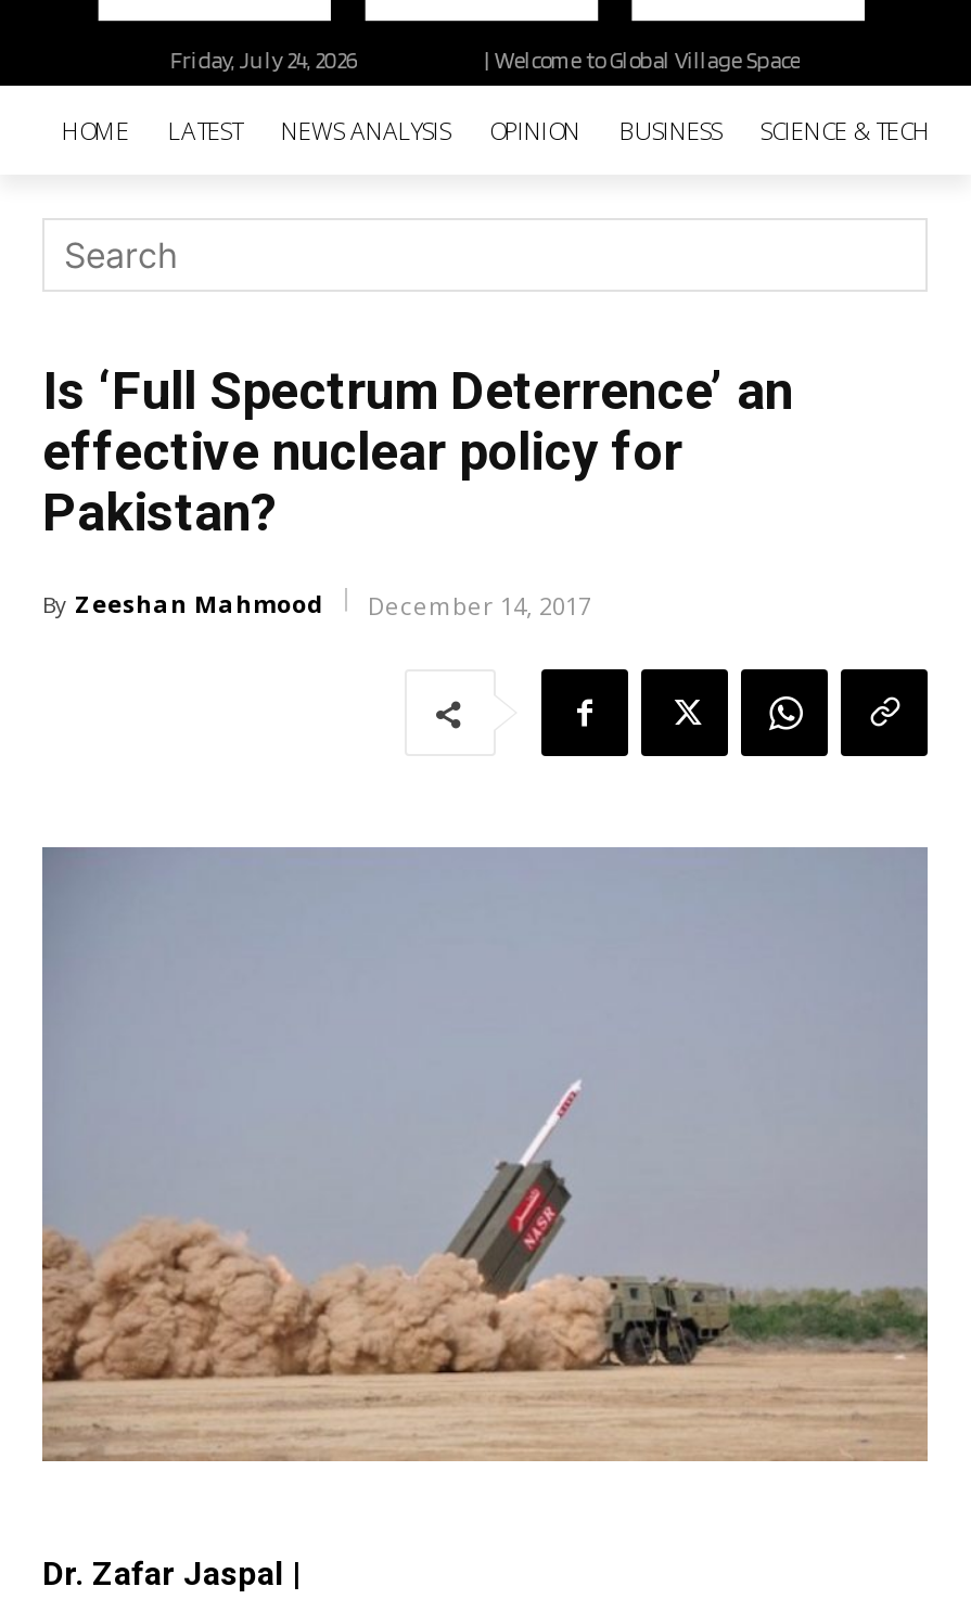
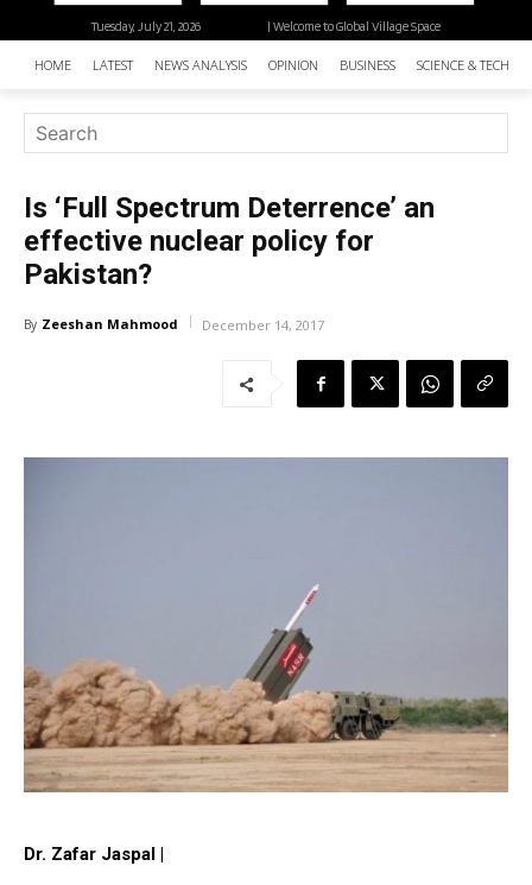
[170,45,356,75] Friday, July 24, 2026 -> [91,18,200,35] Tuesday, July 21, 2026

